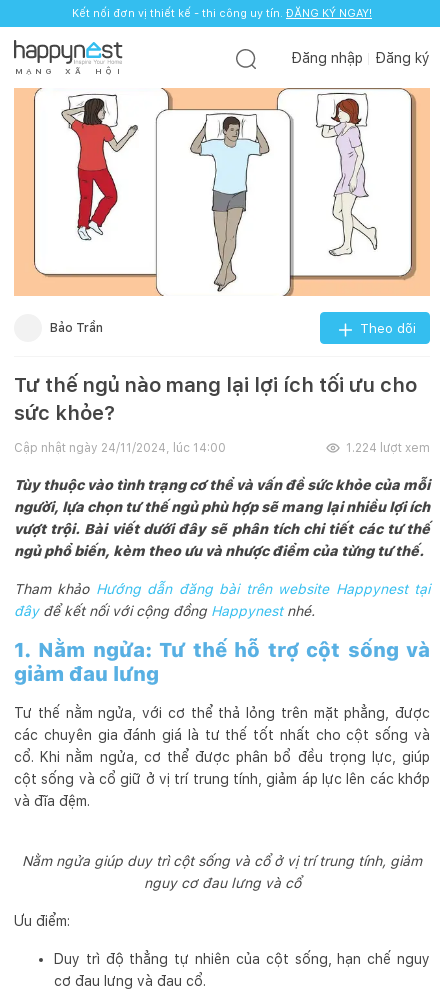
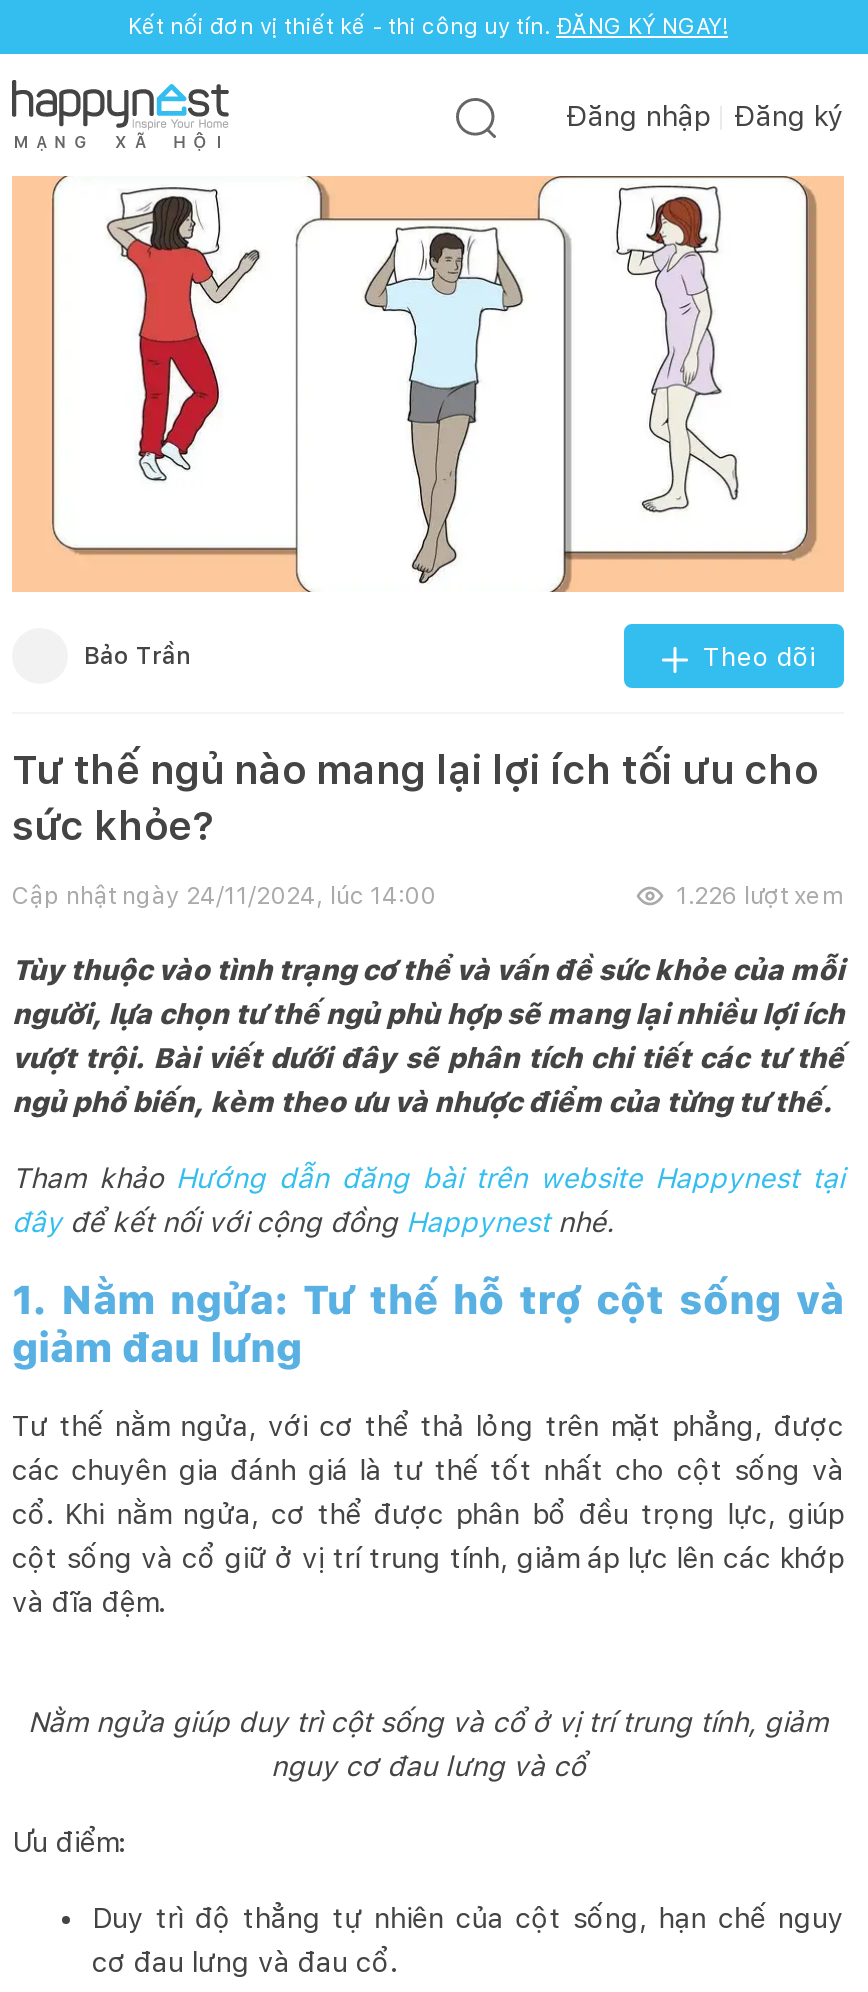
[346,441,430,455] 1.224 lượt xem -> [676,882,844,910] 1.226 lượt xem

